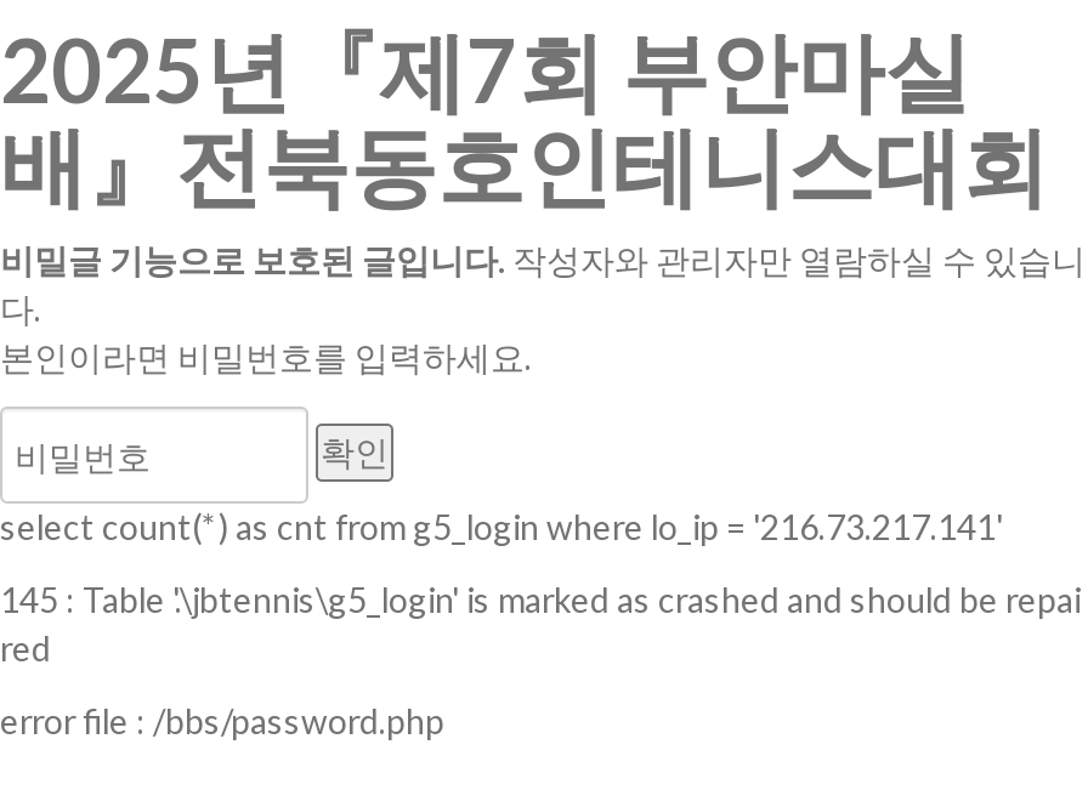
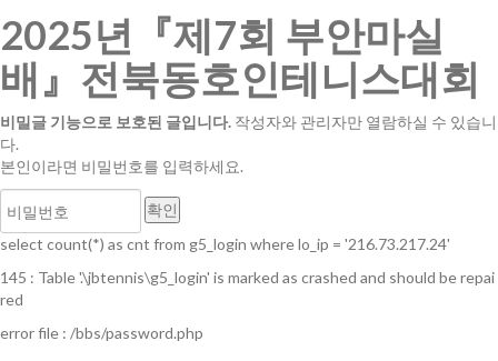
[0,506,1003,547] select count(*) as cnt from g5_login where lo_ip = '216.73.217.141' -> [0,234,450,253] select count(*) as cnt from g5_login where lo_ip = '216.73.217.24'

